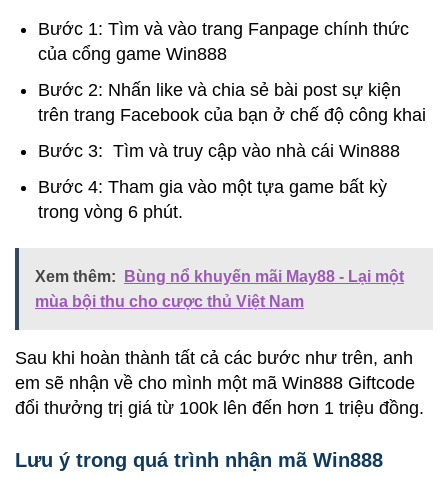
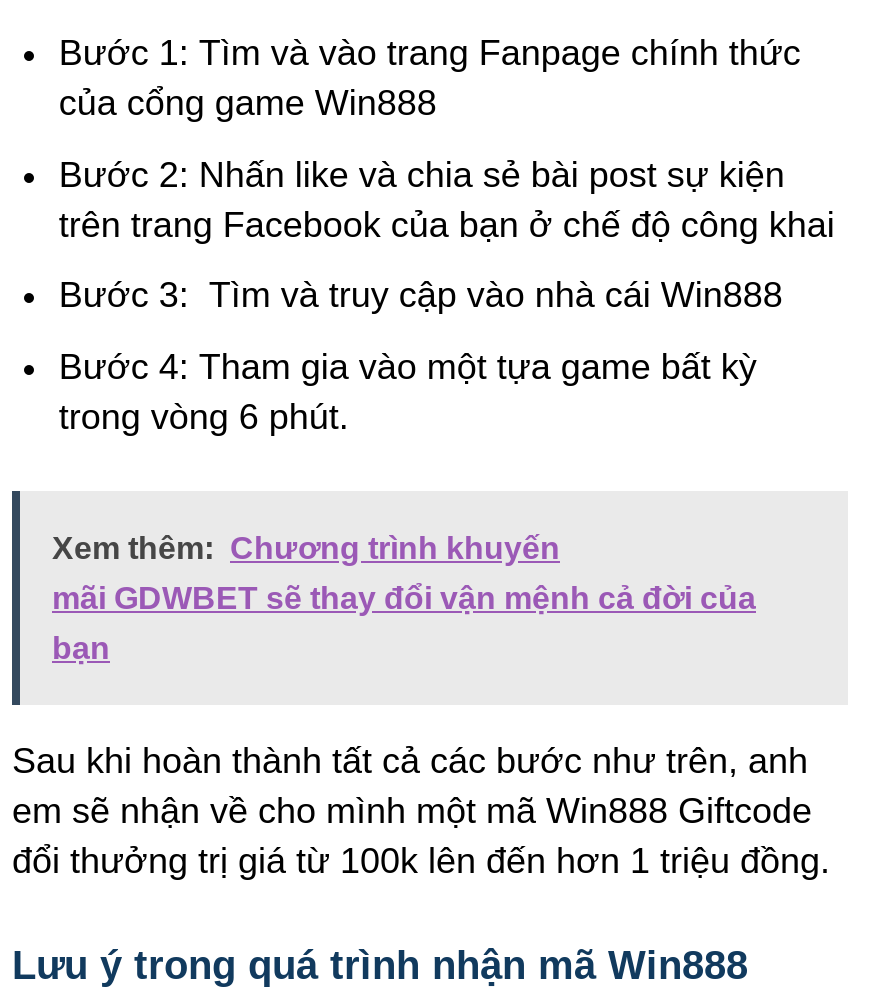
[35,268,404,310] Xem thêm: Bùng nổ khuyến mãi May88 - Lại một | mùa bội thu cho cược thủ Việt Nam -> [52,530,756,664] Xem thêm: Chương trình khuyến | mãi GDWBET sẽ thay đổi vận mệnh cả đời của | bạn

